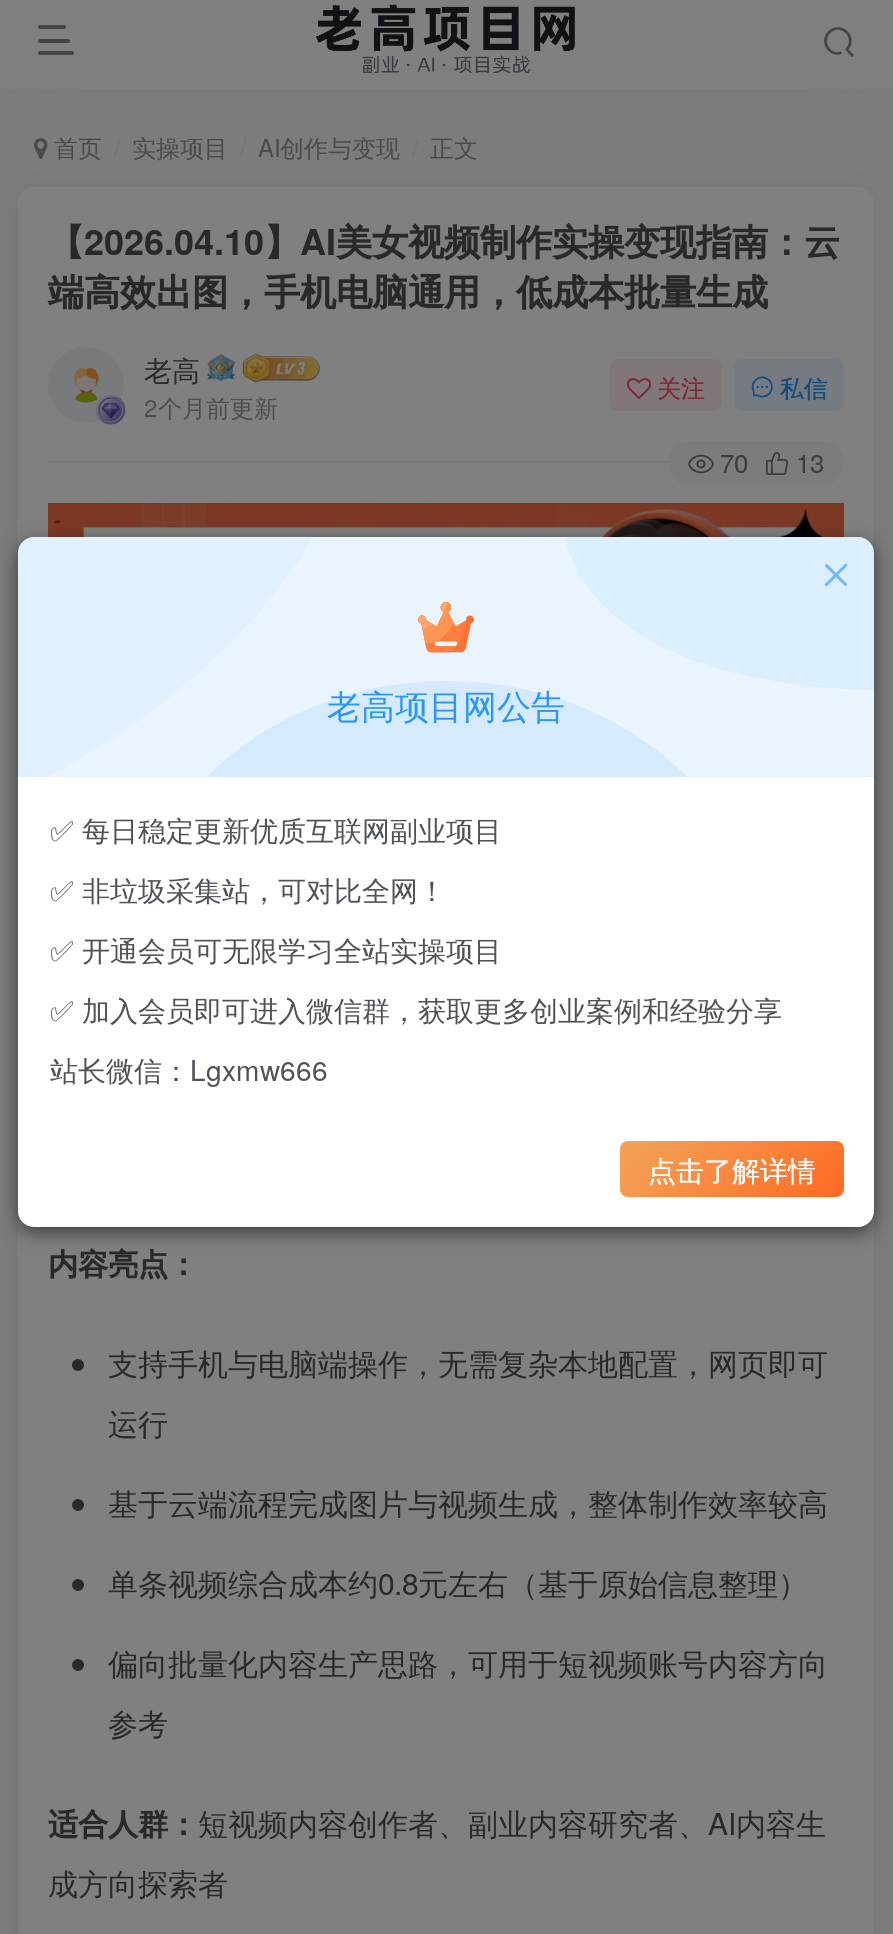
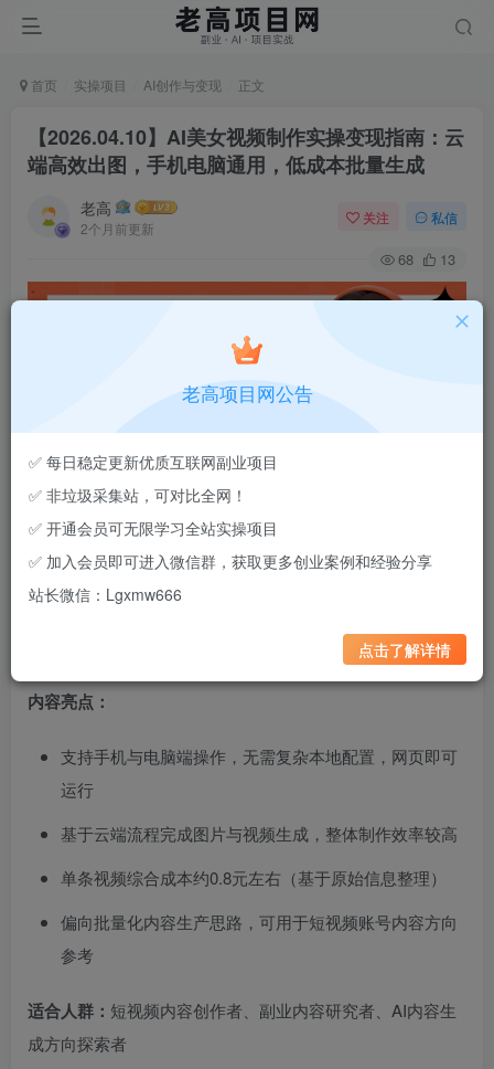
[720,443,824,481] 70 13 -> [398,248,455,269] 68 13

